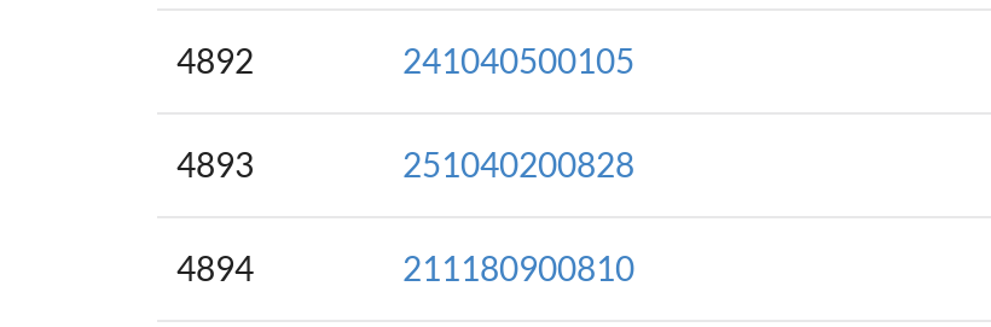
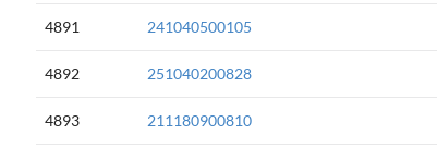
[176,40,254,81] 4892 -> [45,17,80,36] 4891
[176,143,254,184] 4893 -> [45,64,80,83] 4892
[176,247,254,288] 4894 -> [45,111,80,129] 4893

